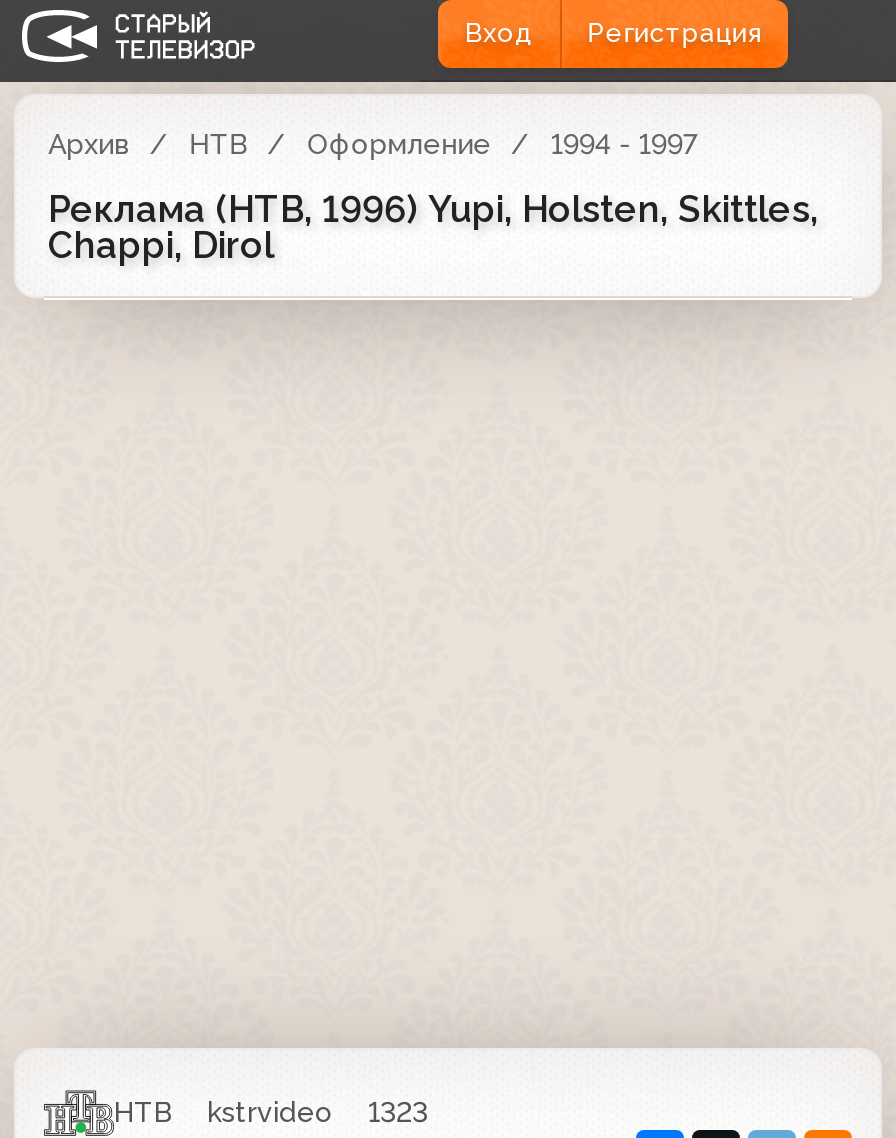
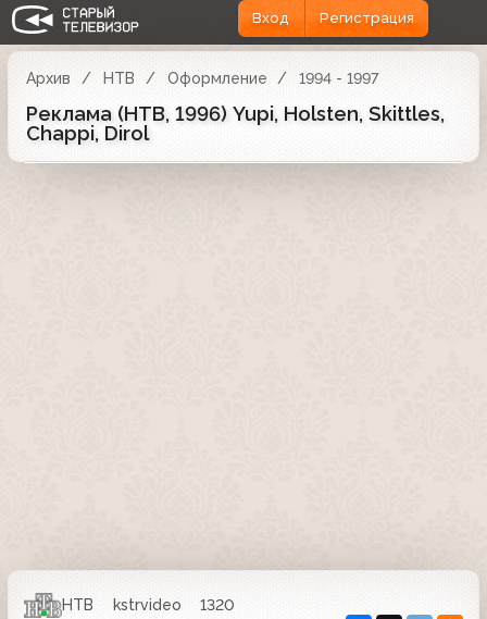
[114,1096,428,1128] НТВ kstrvideo 1323 -> [62,596,235,614] НТВ kstrvideo 1320

